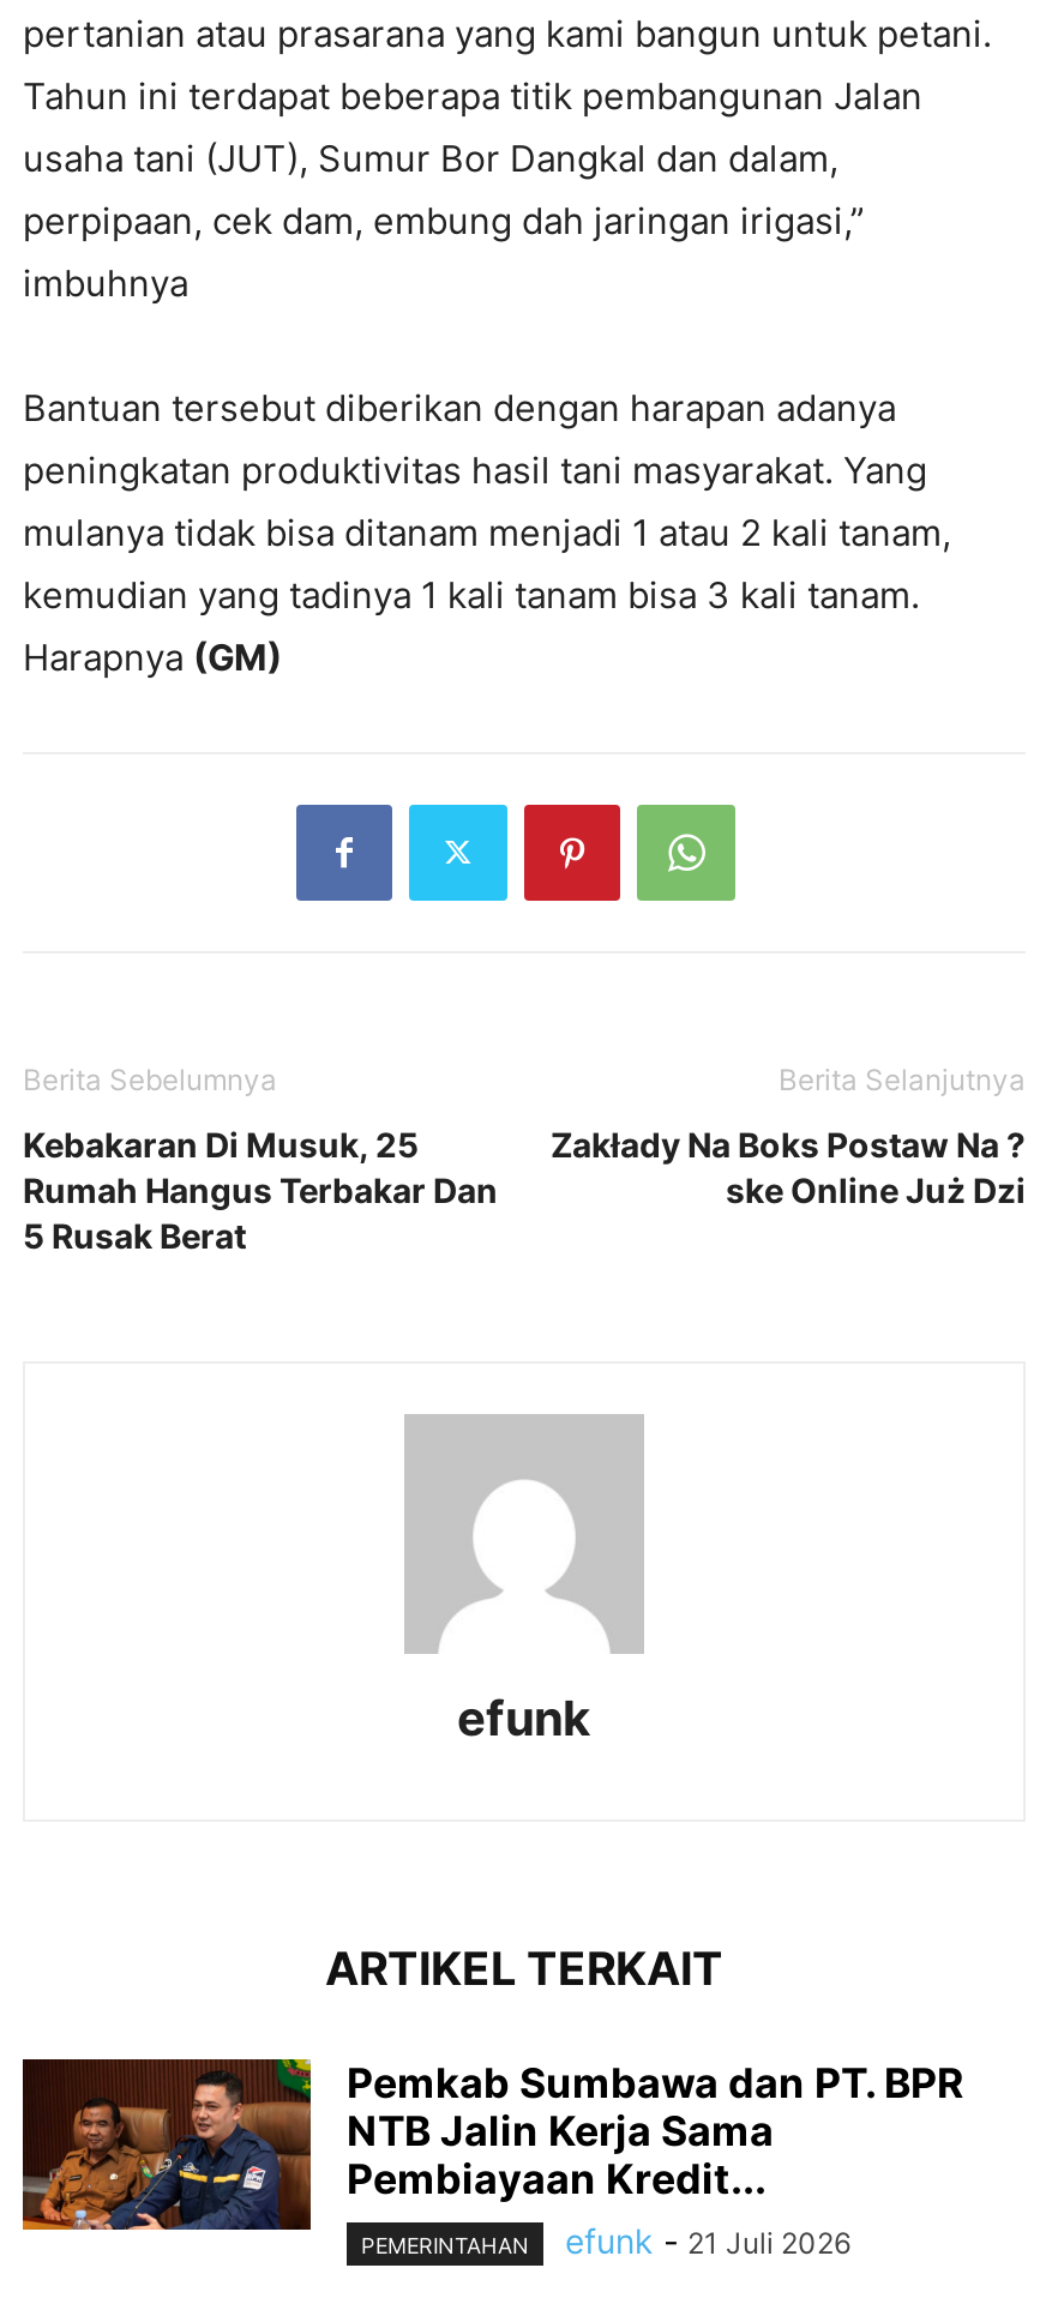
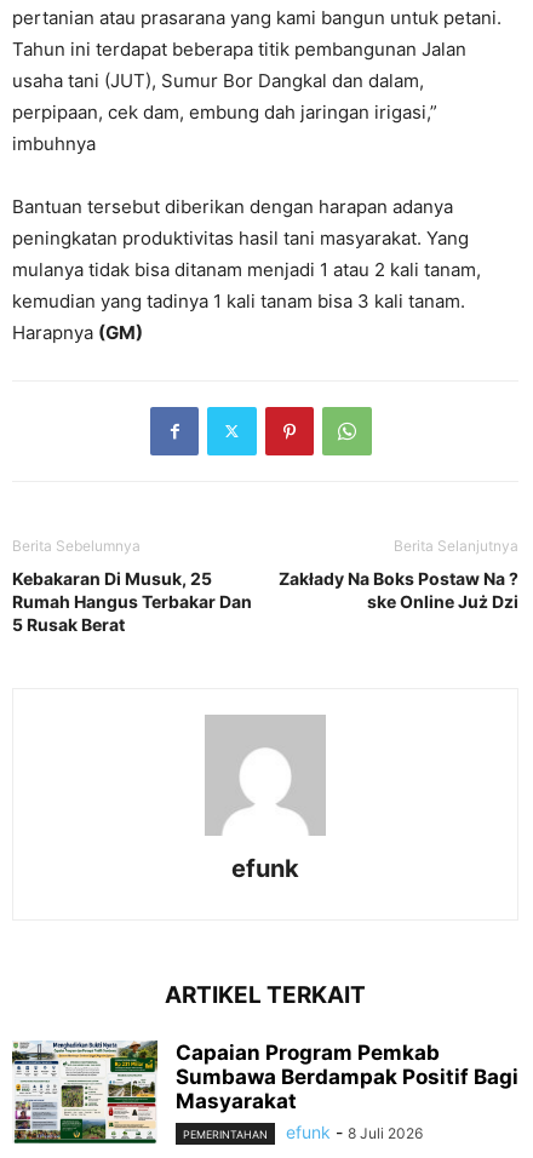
[20,2057,963,2263] [image] | Pemkab Sumbawa dan PT. BPR | NTB Jalin Kerja Sama | Pembiayaan Kredit... -> [11,1039,518,1145] [image] | Capaian Program Pemkab | Sumbawa Berdampak Positif Bagi | Masyarakat
[361,2220,850,2260] PEMERINTAHAN efunk - 21 Juli 2026 -> [183,1121,423,1142] PEMERINTAHAN efunk - 8 Juli 2026

